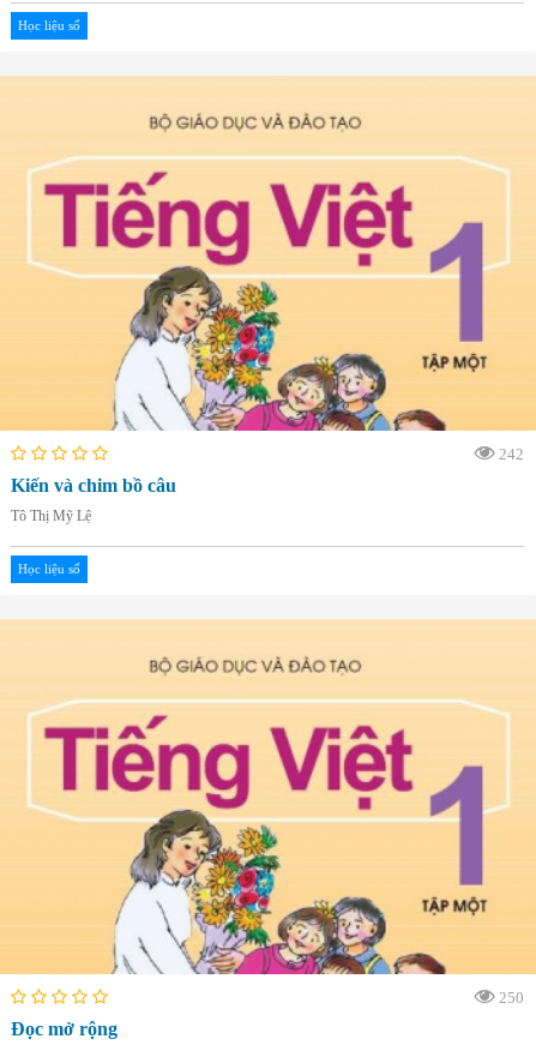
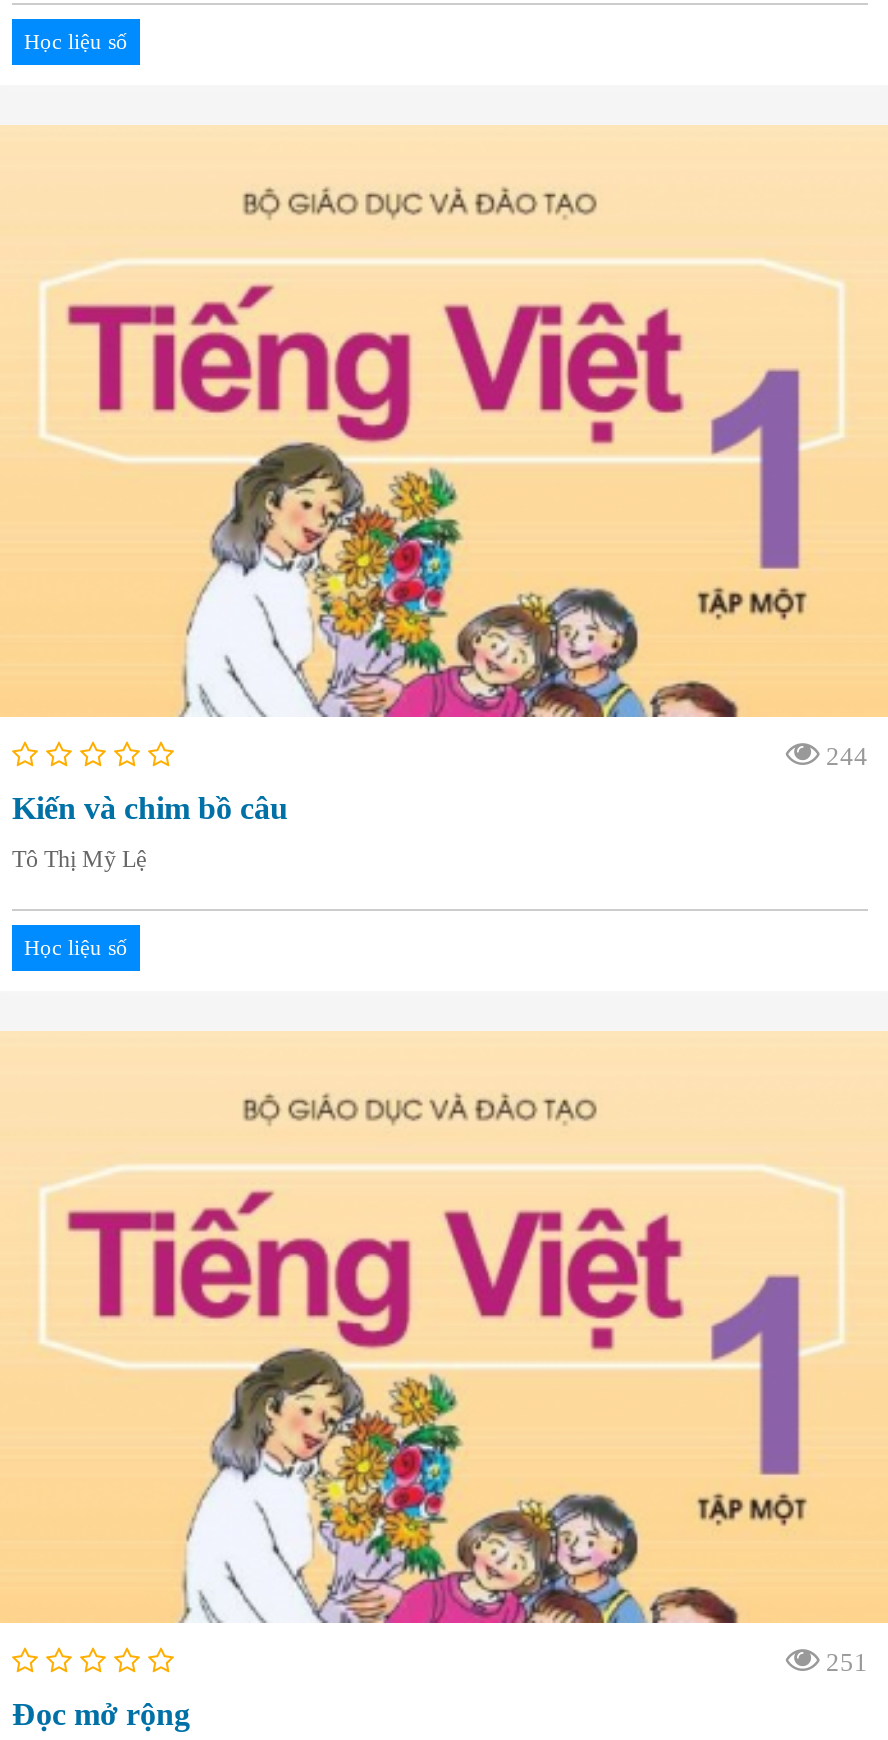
[495,445,524,463] 242 -> [820,741,868,771] 244
[495,988,524,1006] 250 -> [820,1646,868,1676] 251

